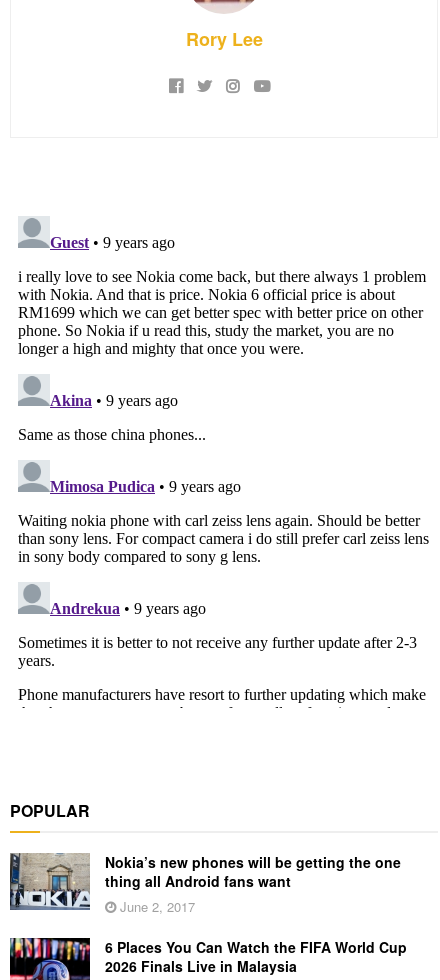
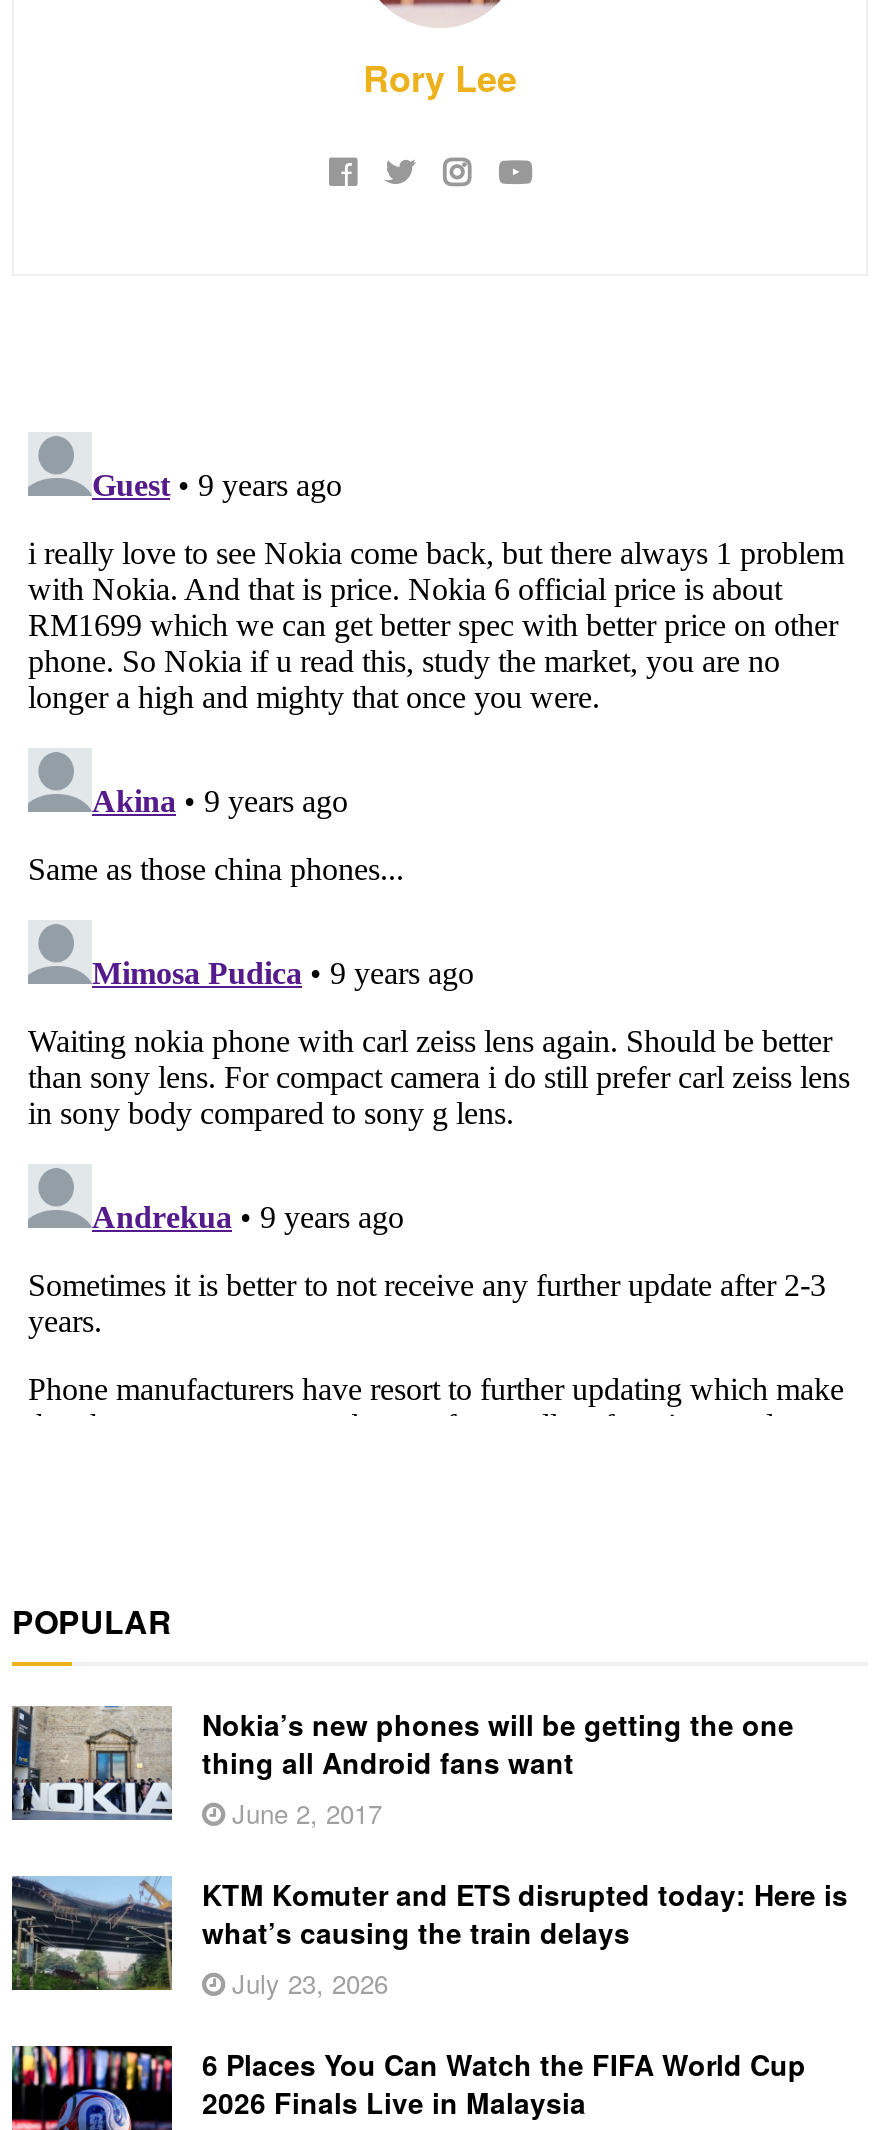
none -> [12,1874,848,2002] [image] | KTM Komuter and ETS disrupted today: Here is | what’s causing the train delays | July 23, 2026

